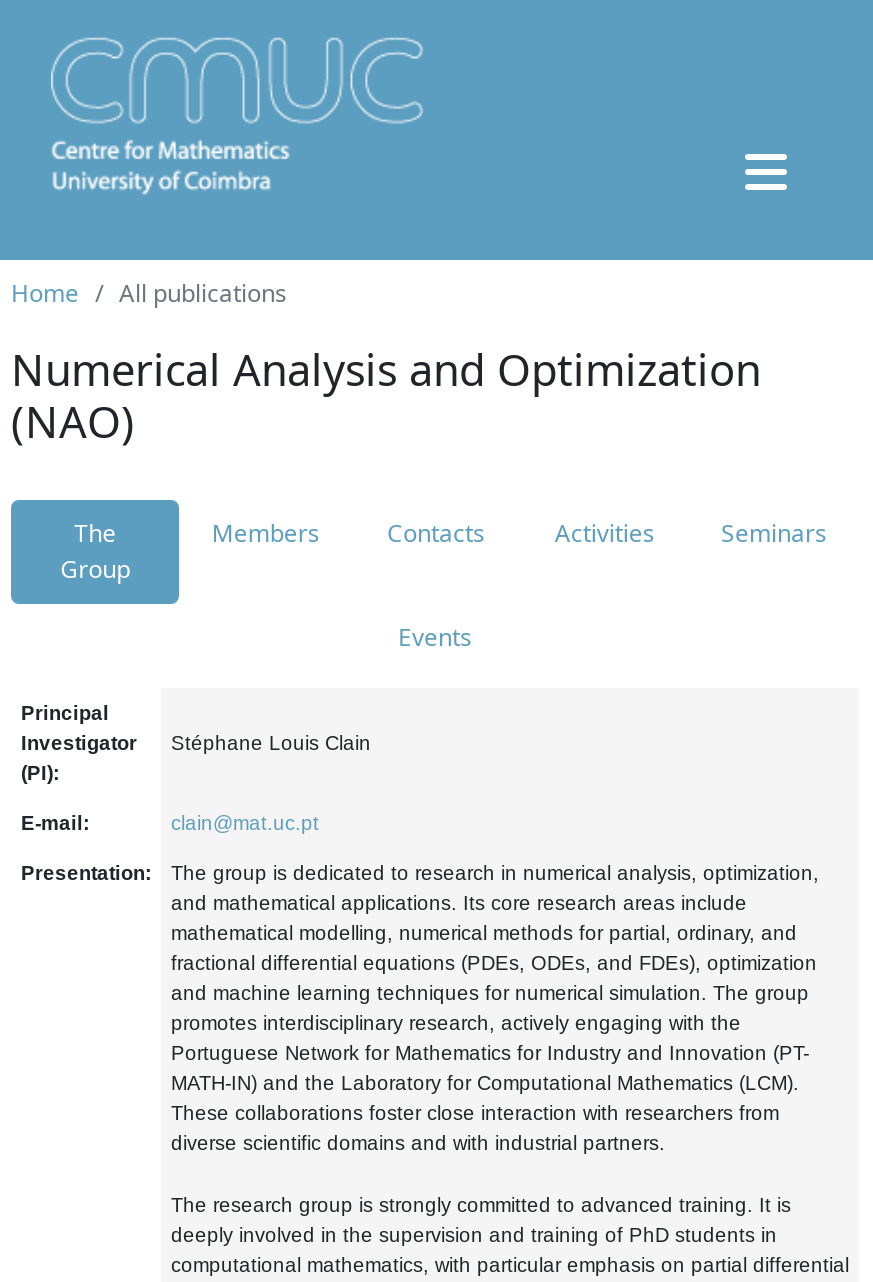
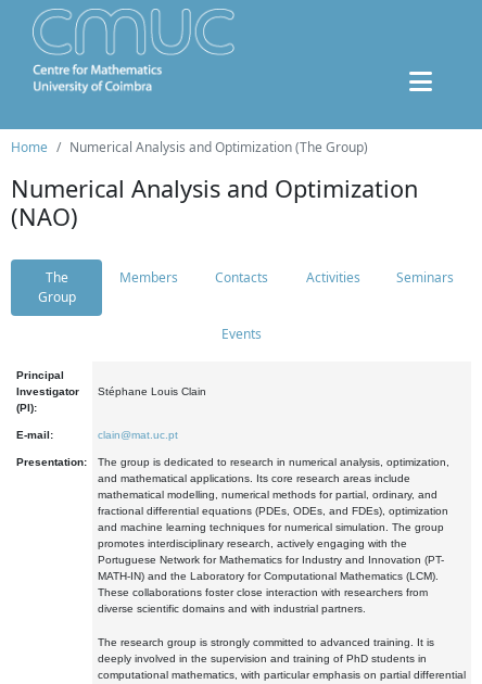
[119,276,287,310] All publications -> [69,138,368,156] Numerical Analysis and Optimization (The Group)

